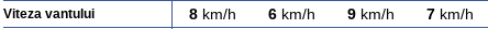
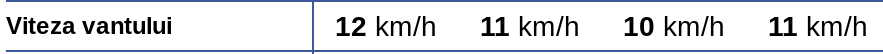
[188,5,236,23] 8 km/h -> [335,10,437,42] 12 km/h
[268,5,315,23] 6 km/h -> [480,10,580,42] 11 km/h
[347,5,394,23] 9 km/h -> [623,10,725,42] 10 km/h
[426,5,473,23] 7 km/h -> [768,10,868,42] 11 km/h

